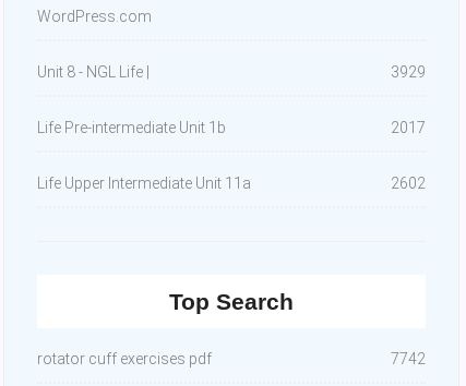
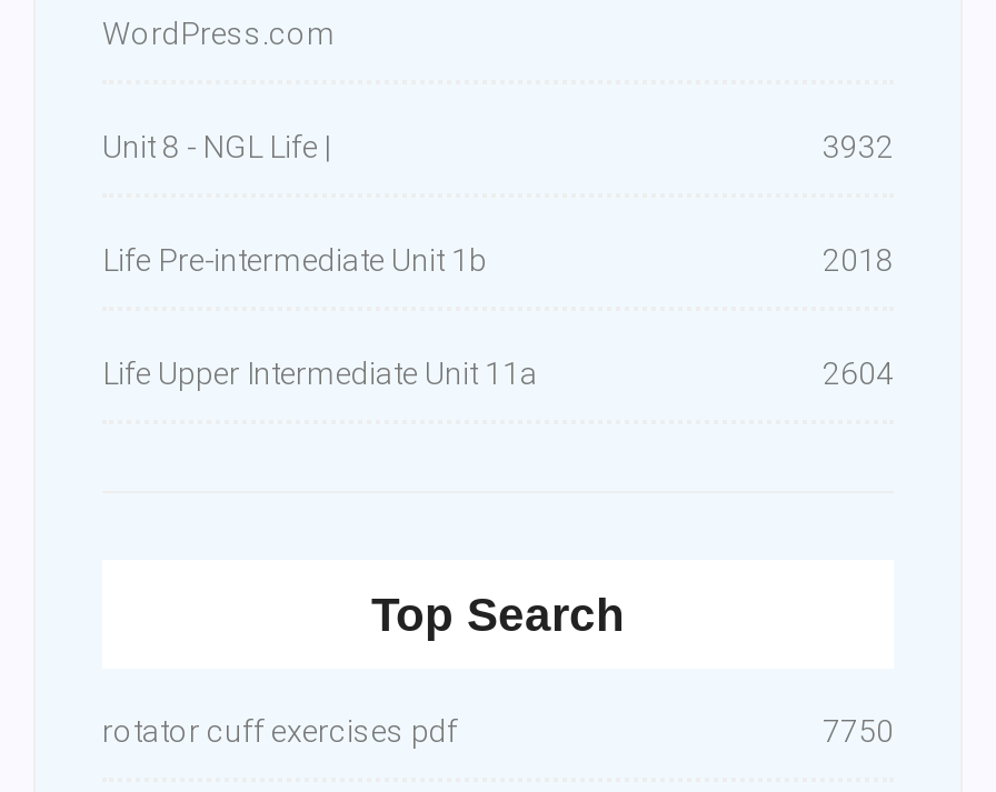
[391,63,426,81] 3929 -> [823,129,894,165] 3932
[391,119,426,137] 2017 -> [823,243,894,278] 2018
[391,175,426,192] 2602 -> [823,356,894,391] 2604
[391,350,426,368] 7742 -> [823,714,894,749] 7750

